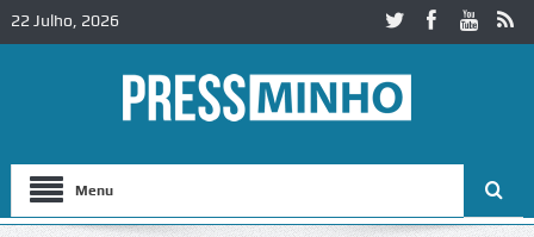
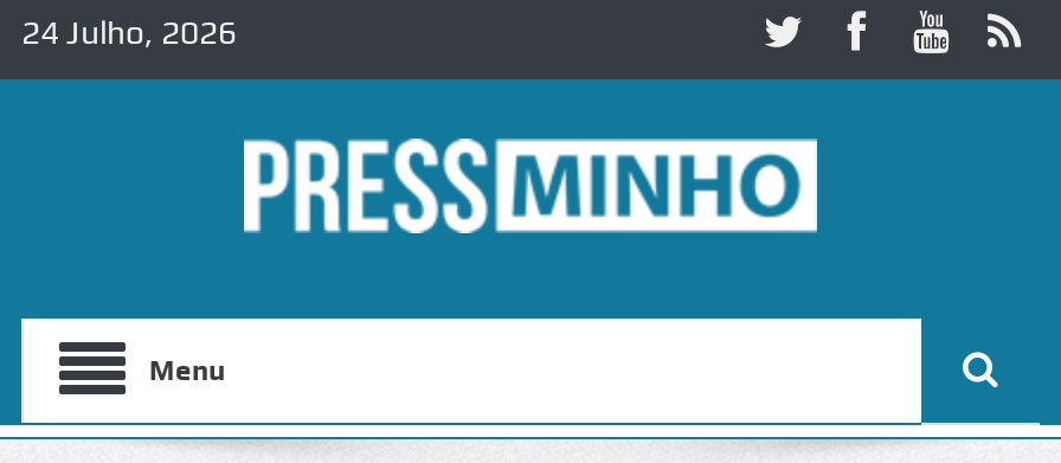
[11,11,119,30] 22 Julho, 2026 -> [21,13,237,51] 24 Julho, 2026

